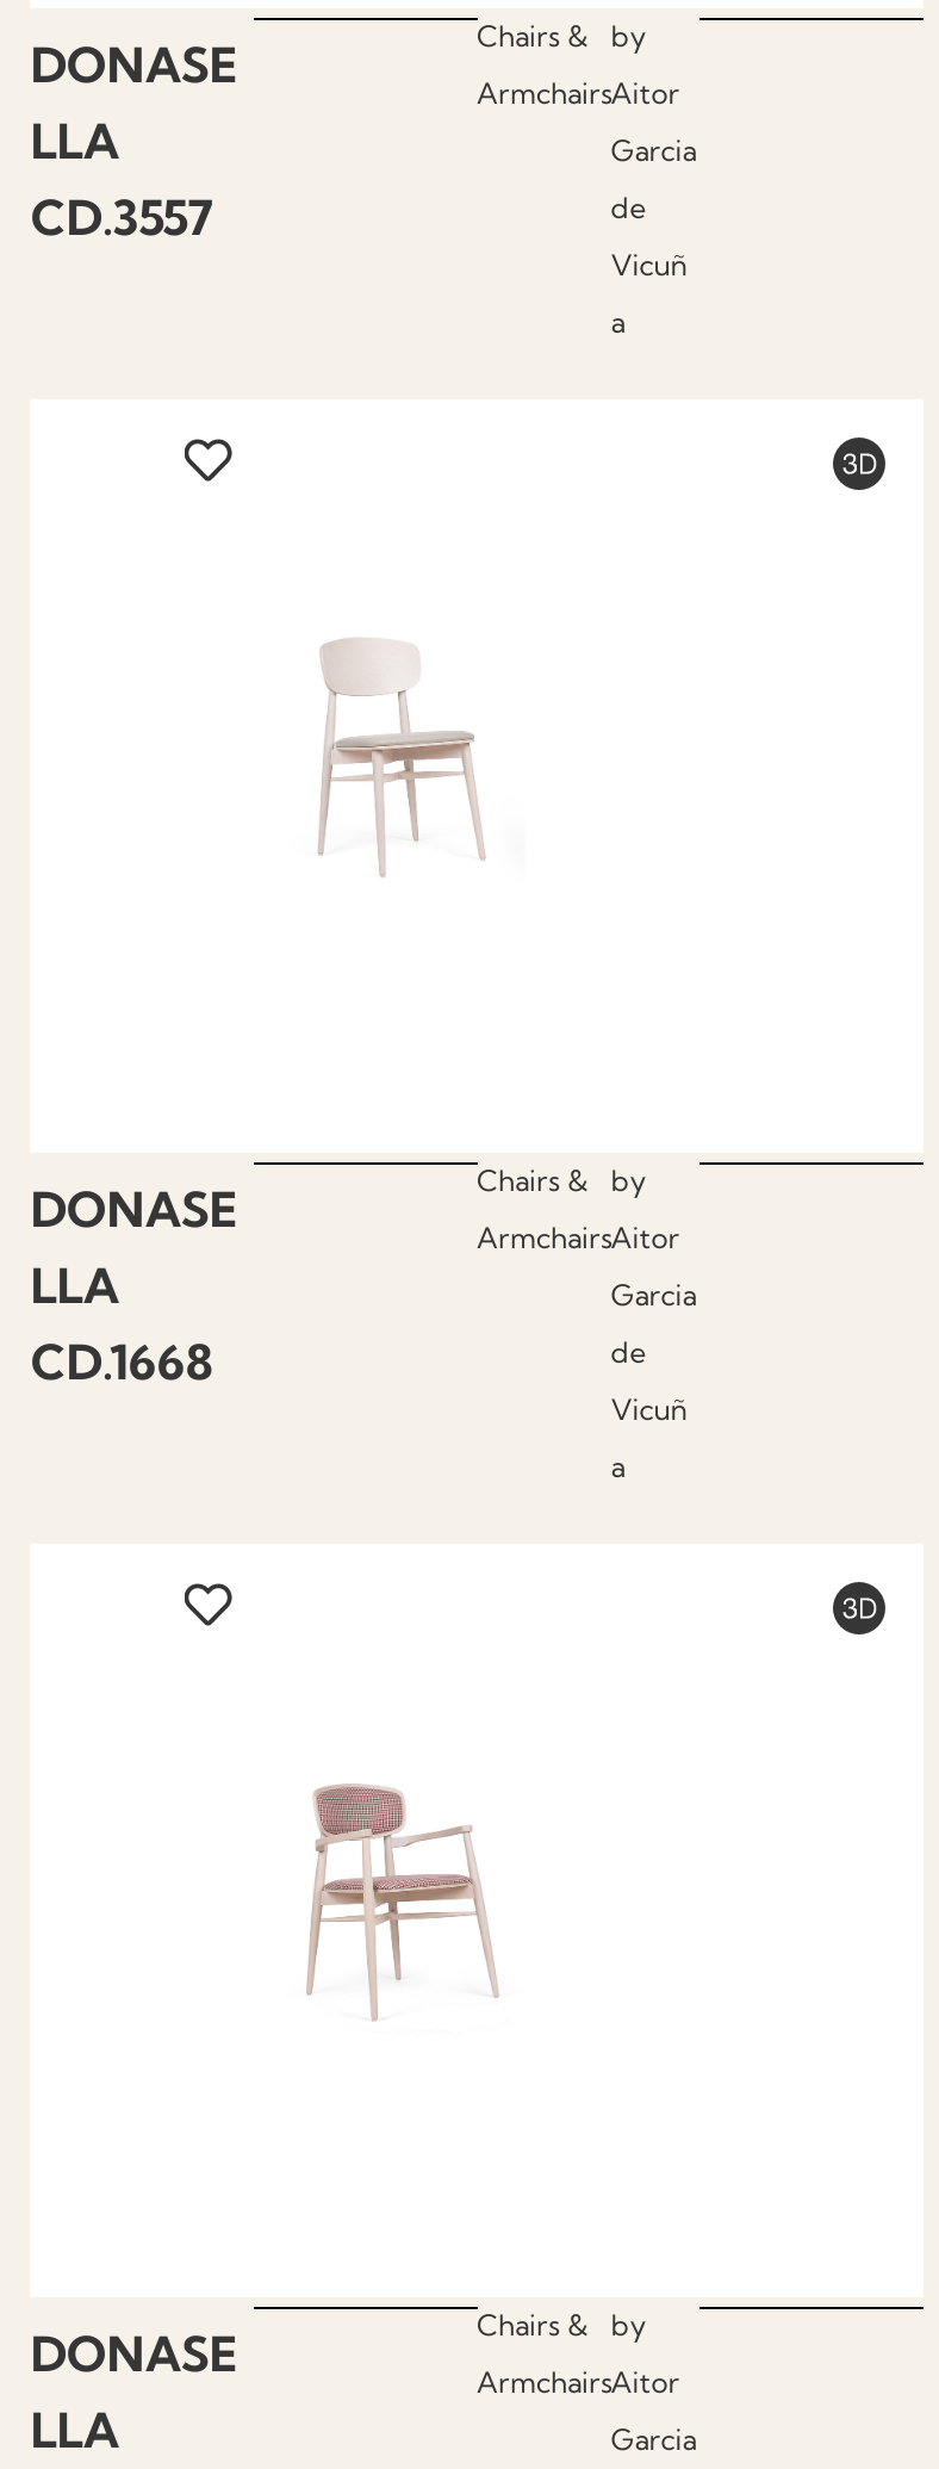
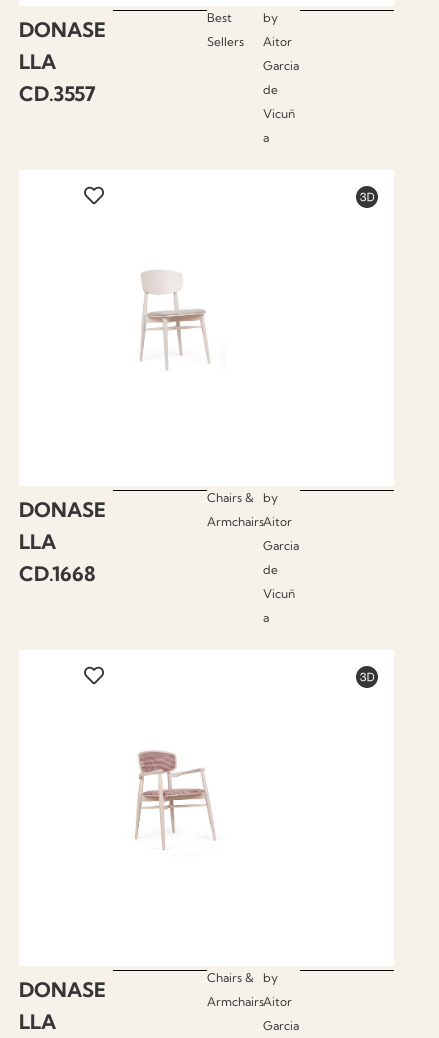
[477,18,589,54] Chairs & -> [206,10,231,25] Best
[477,75,612,111] Armchairs -> [206,34,243,49] Sellers

